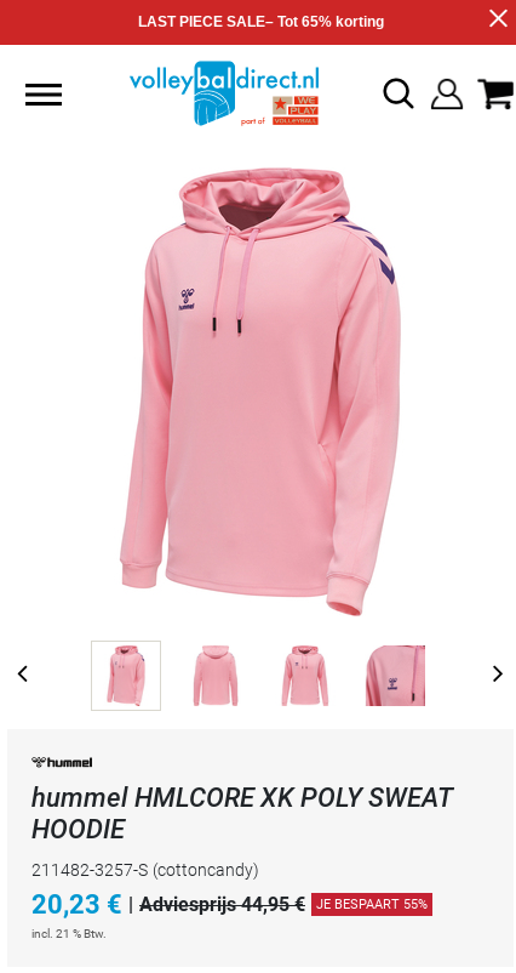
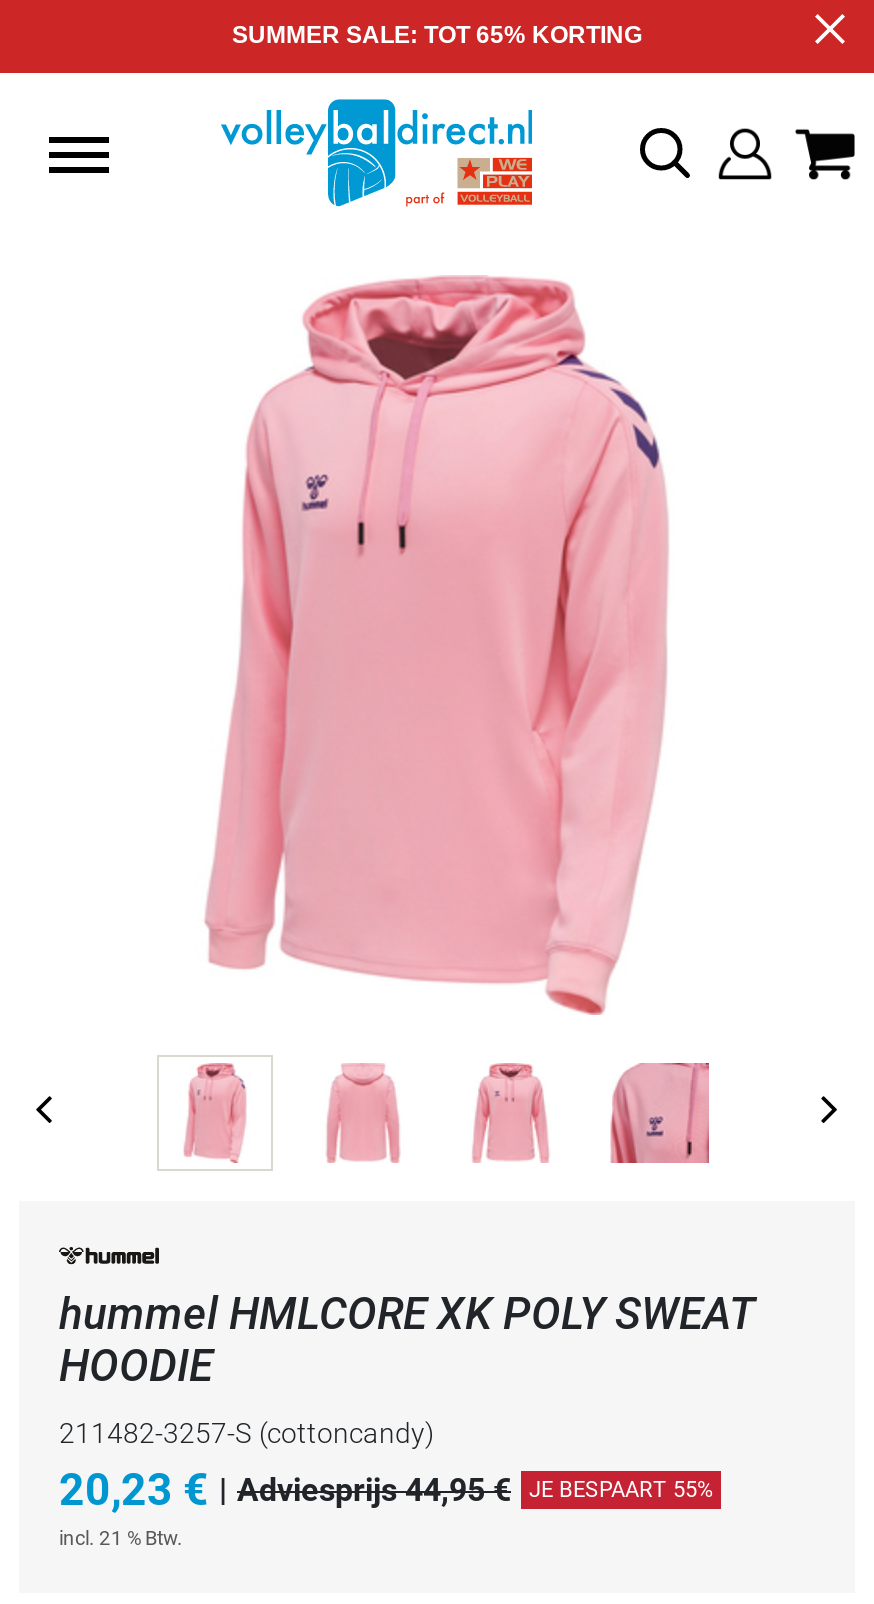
[137,13,383,30] LAST PIECE SALE– Tot 65% korting -> [232,21,642,49] SUMMER SALE: TOT 65% KORTING

